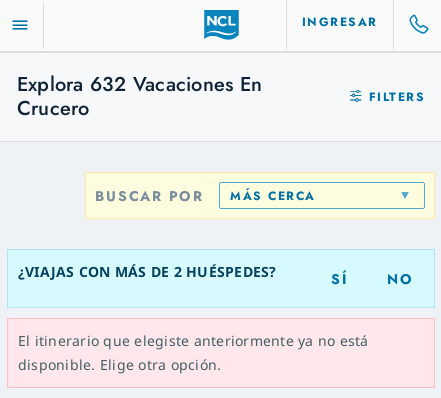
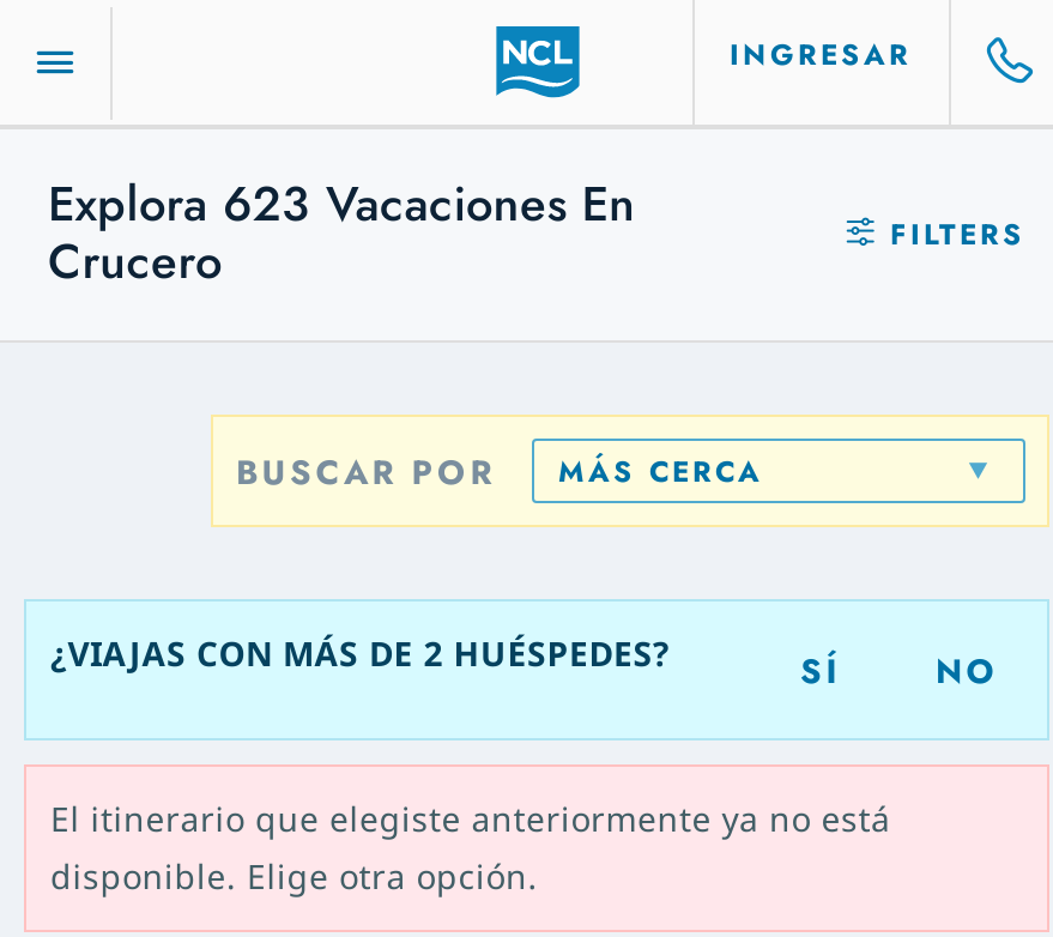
[17,70,262,99] Explora 632 Vacaciones En -> [48,170,635,240] Explora 623 Vacaciones En

